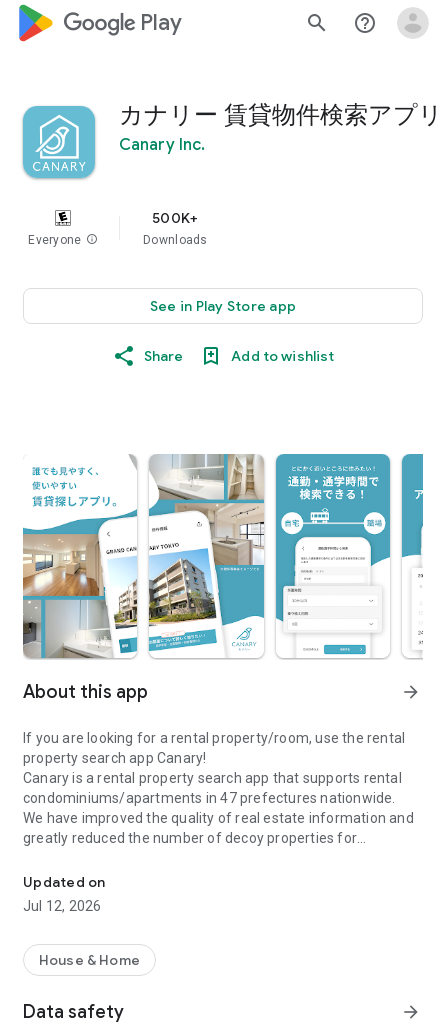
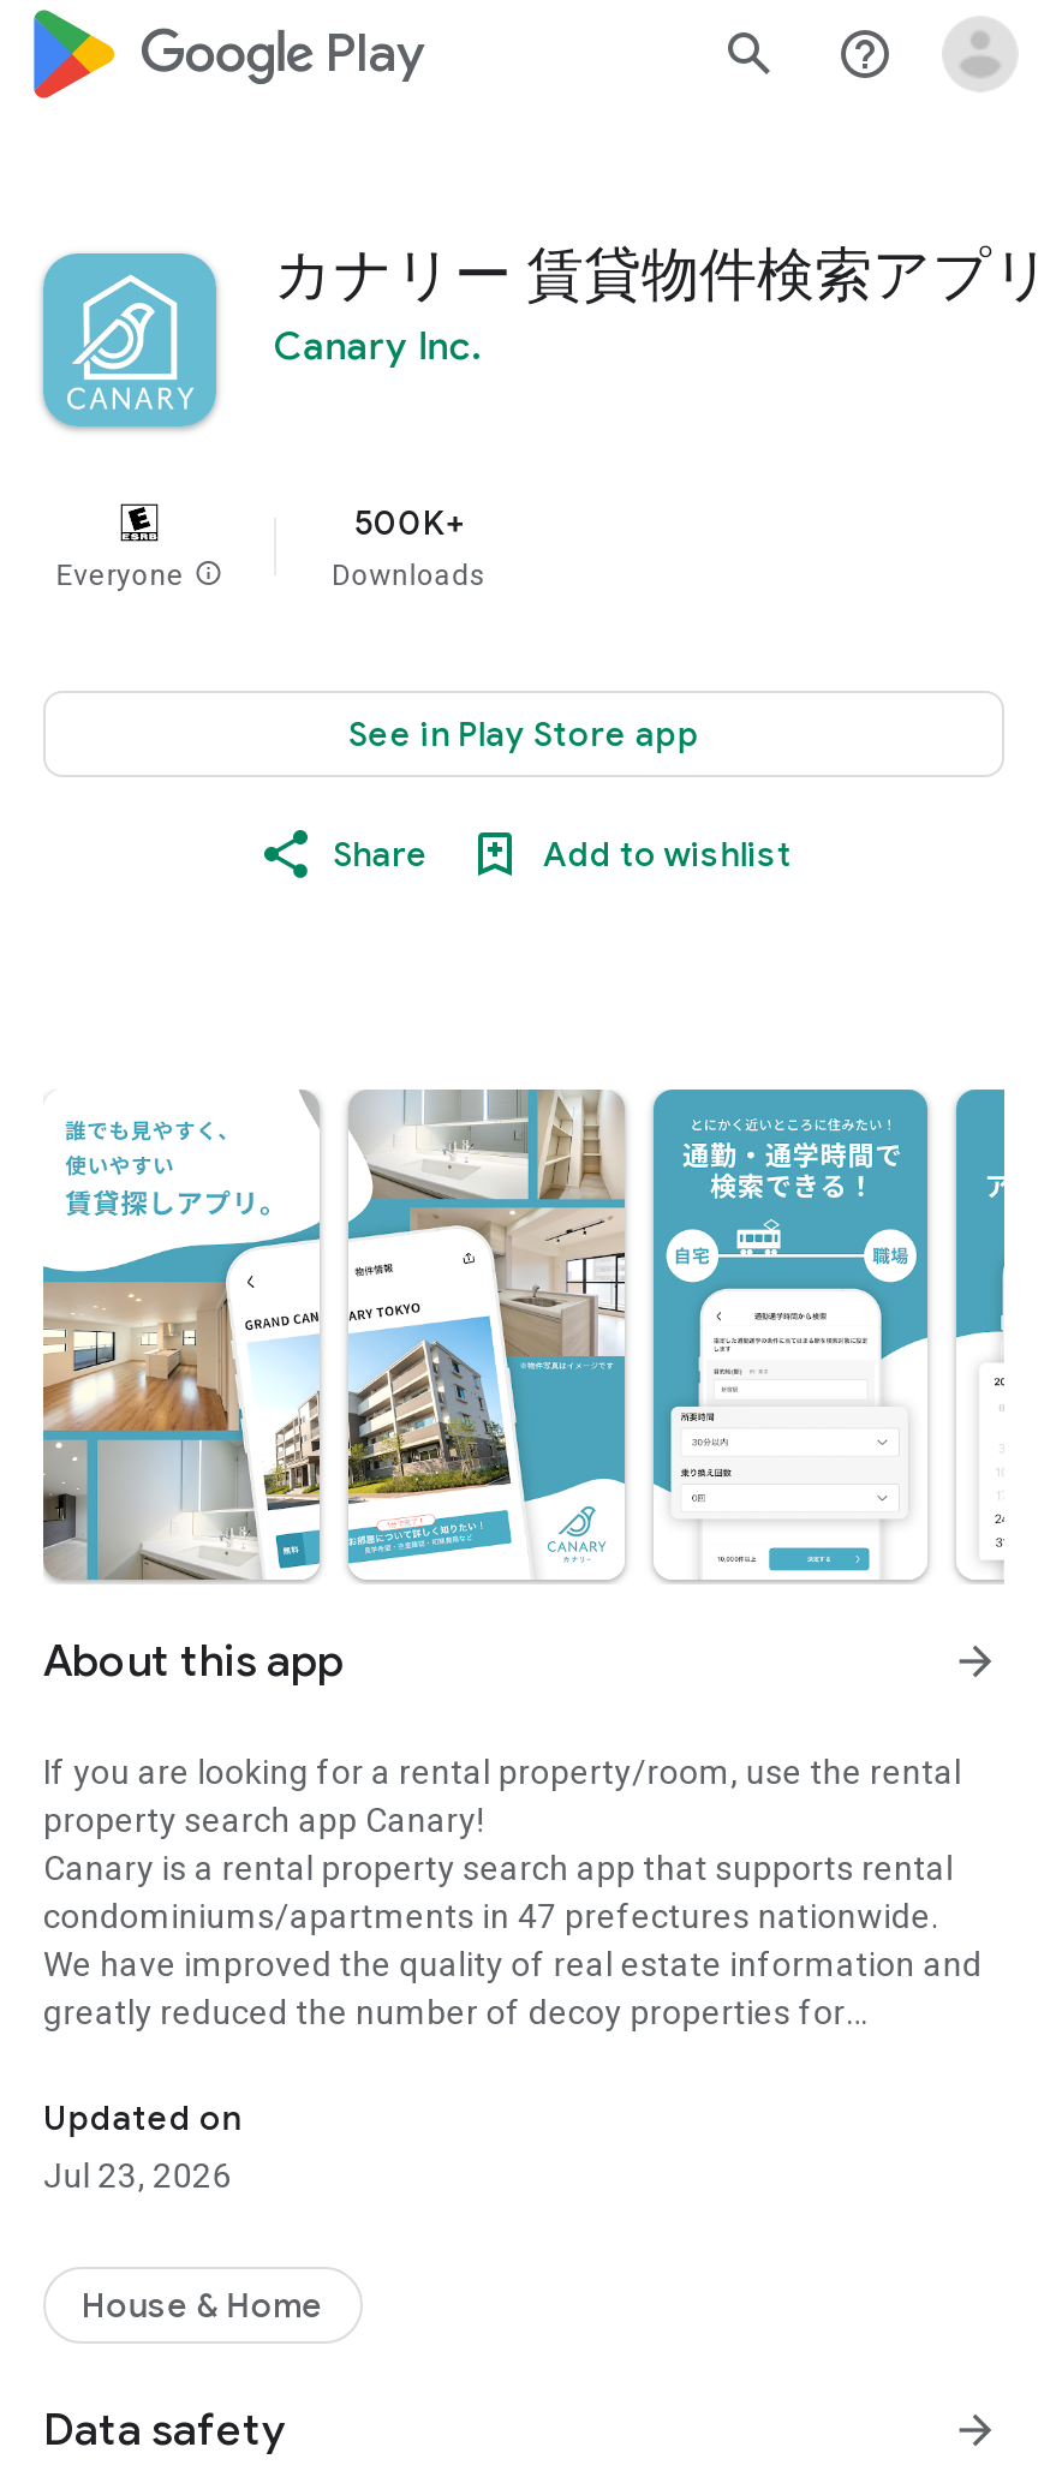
[23,898,101,914] Jul 12, 2026 -> [43,2156,232,2195] Jul 23, 2026

